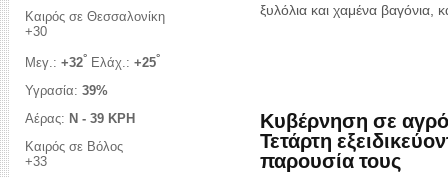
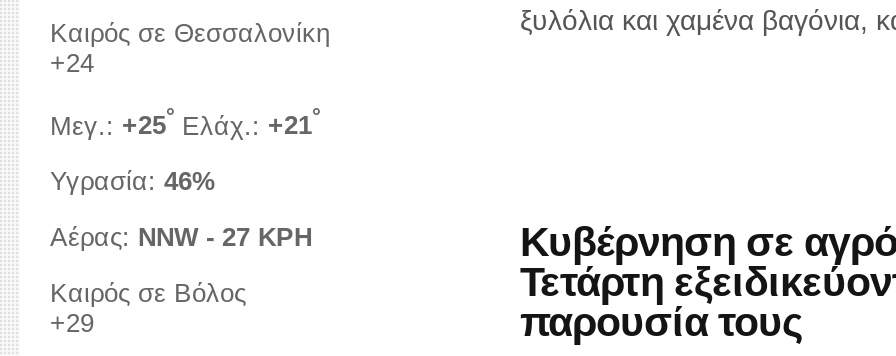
[25,24,47,39] +30 -> [50,47,94,77] +24
[25,52,160,70] Μεγ.: +32 ° Ελάχ.: +25° -> [50,103,320,140] Μεγ.: +25 ° Ελάχ.: +21°
[25,83,108,98] Υγρασία: 39% -> [50,166,216,196] Υγρασία: 46%
[25,111,135,126] Αέρας: N - 39 KPH -> [50,222,312,252] Αέρας: NNW - 27 KPH
[25,154,47,169] +33 -> [50,308,94,338] +29

